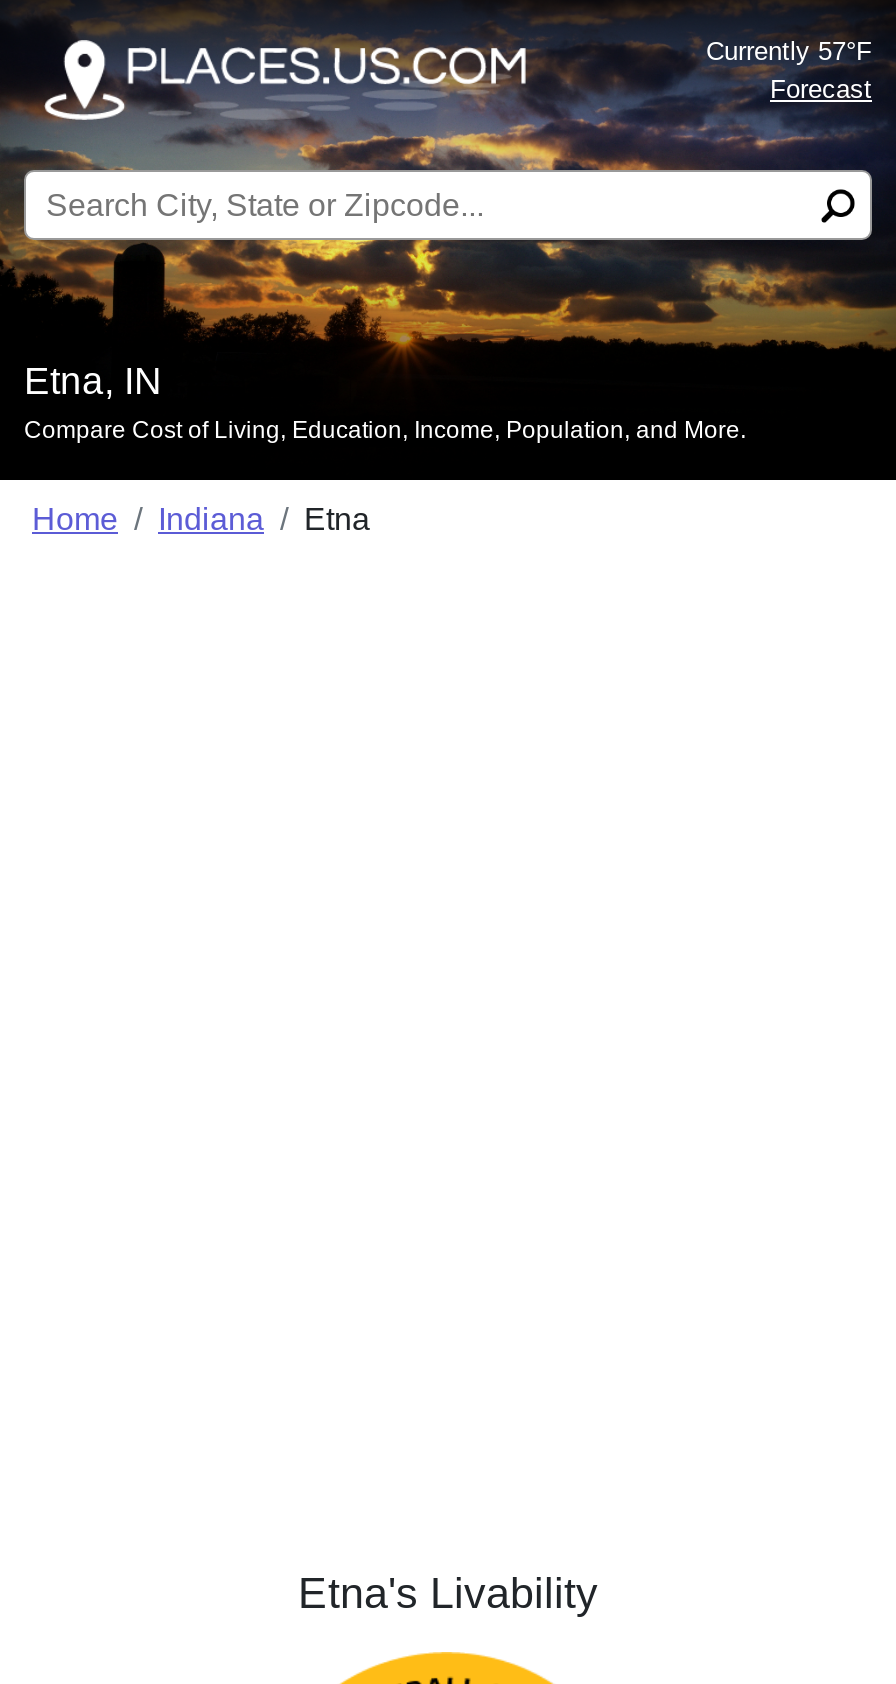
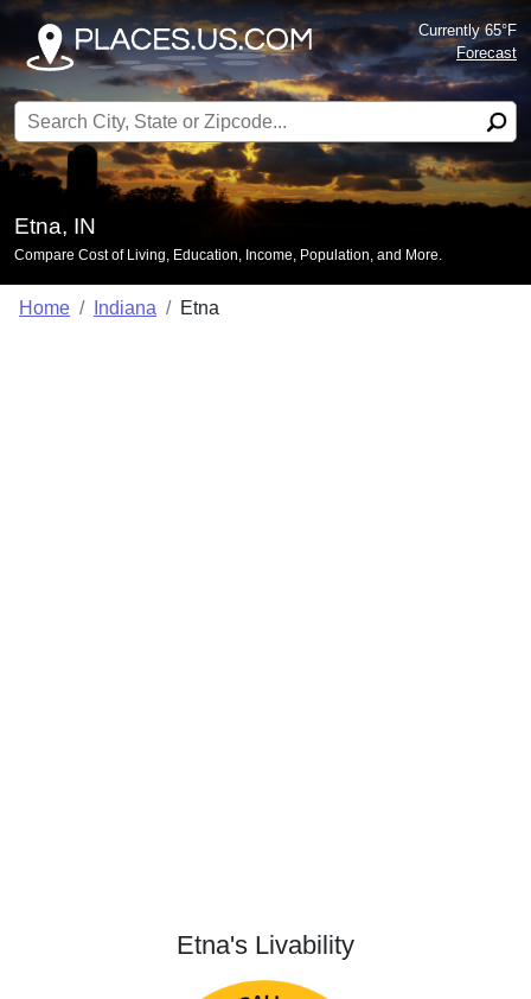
[706,36,872,66] Currently 57°F -> [418,21,517,39] Currently 65°F

